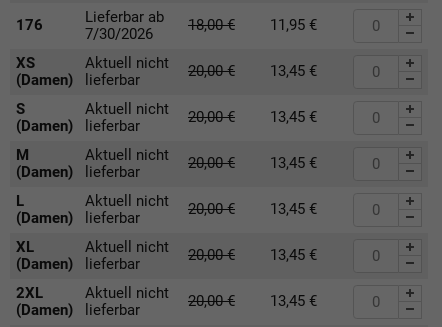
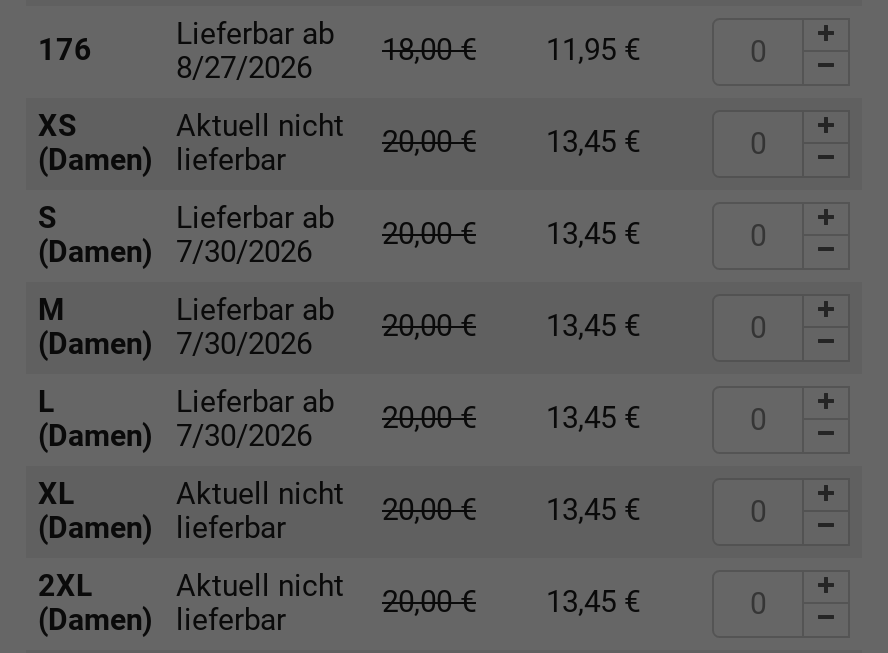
[85,24,153,42] 7/30/2026 -> [176,49,312,85] 8/27/2026
[85,99,169,134] Aktuell nicht | lieferbar -> [176,199,334,269] Lieferbar ab | 7/30/2026
[85,145,169,180] Aktuell nicht | lieferbar -> [176,291,334,361] Lieferbar ab | 7/30/2026
[85,191,169,226] Aktuell nicht | lieferbar -> [176,383,334,453] Lieferbar ab | 7/30/2026

